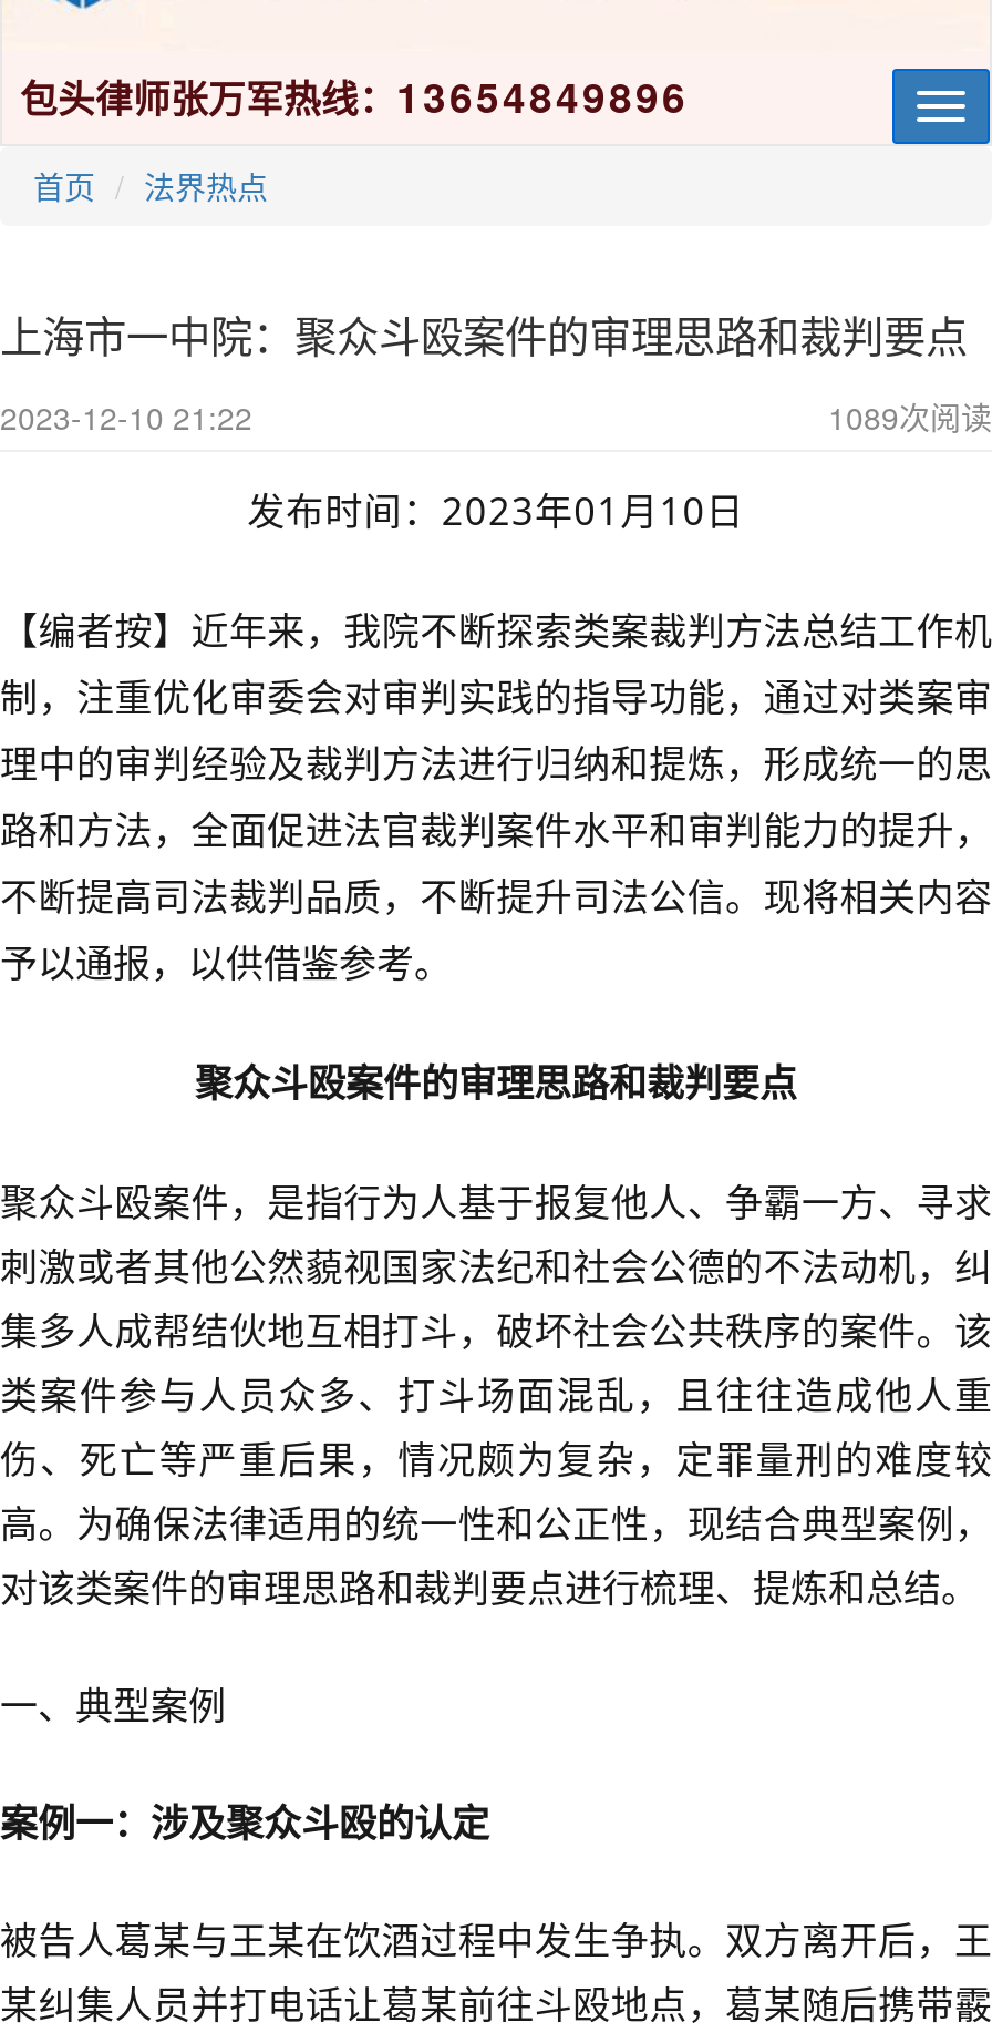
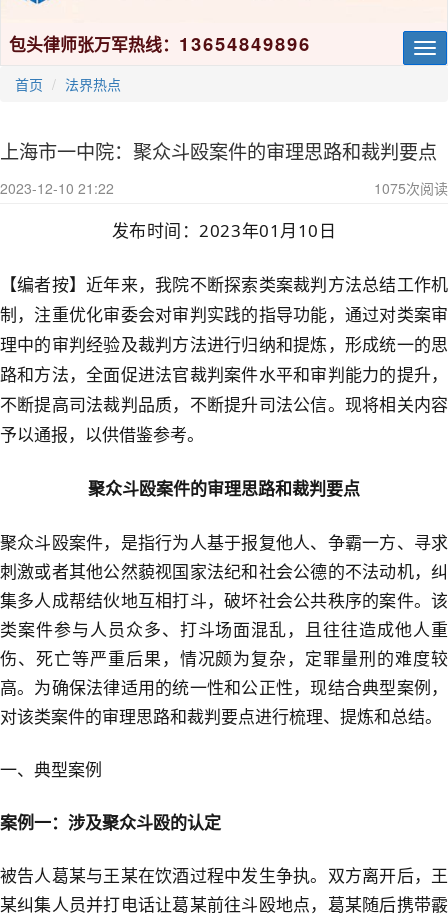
[828,394,992,438] 1089次阅读 -> [374,178,448,198] 1075次阅读

